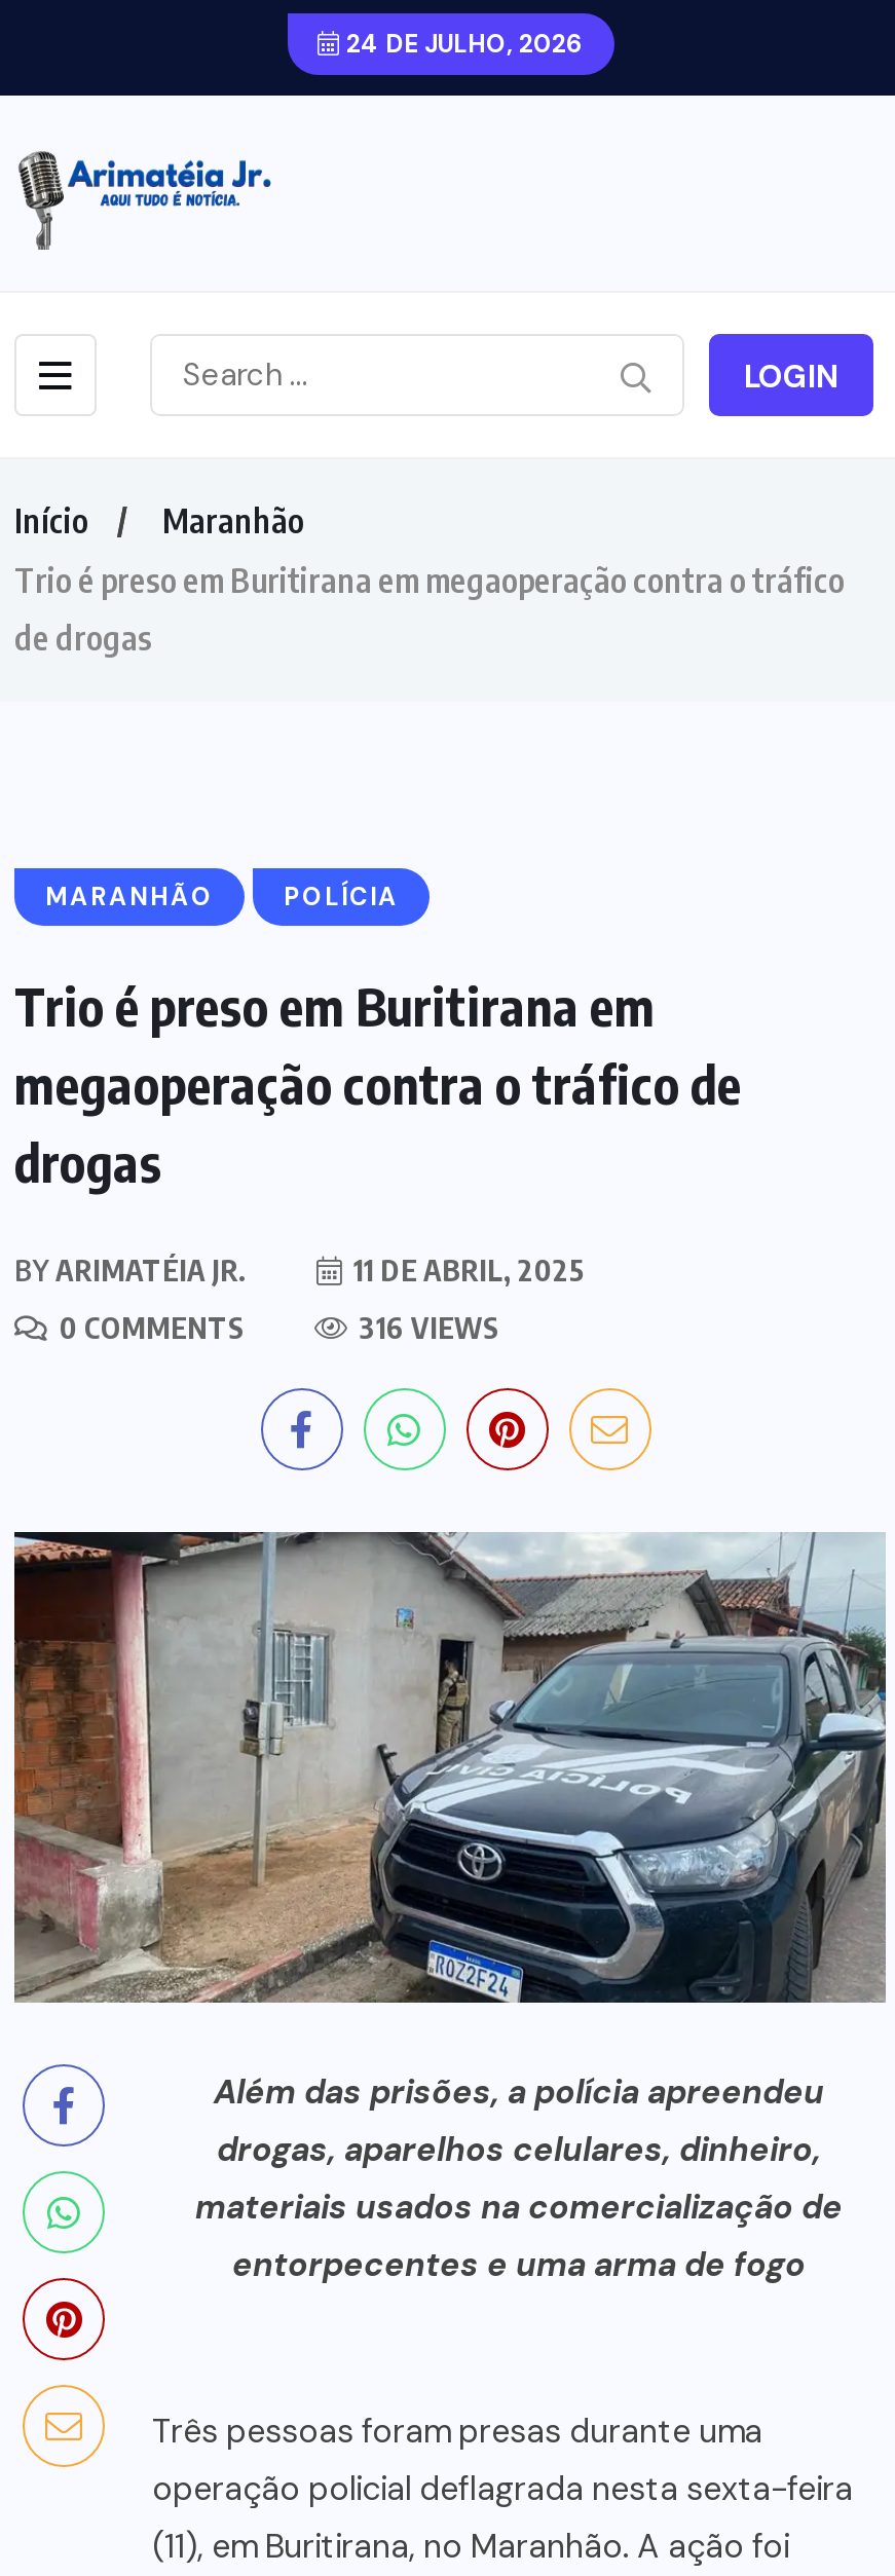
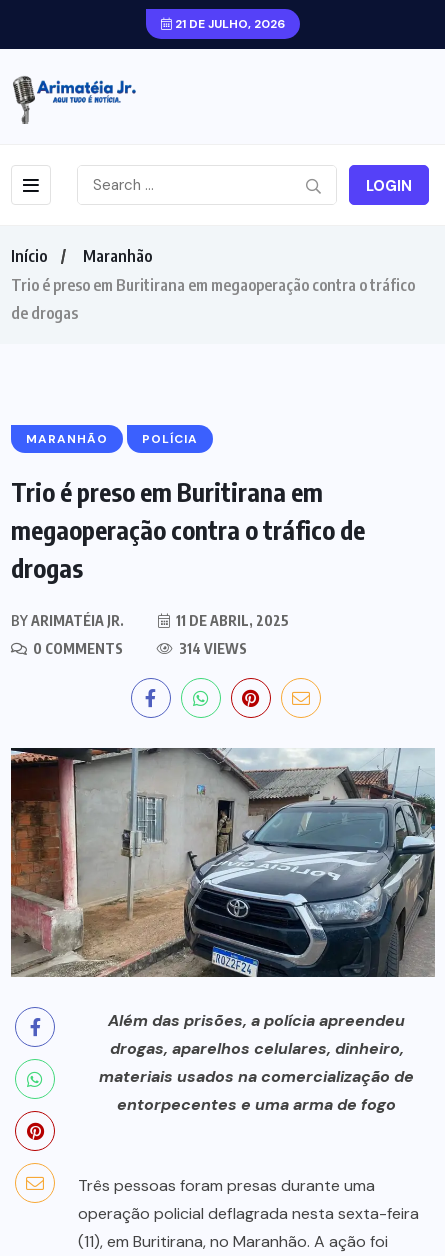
[340,28,583,61] 24 DE JULHO, 2026 -> [172,16,285,32] 21 DE JULHO, 2026
[353,1309,499,1344] 316 VIEWS -> [176,639,247,656] 314 VIEWS

